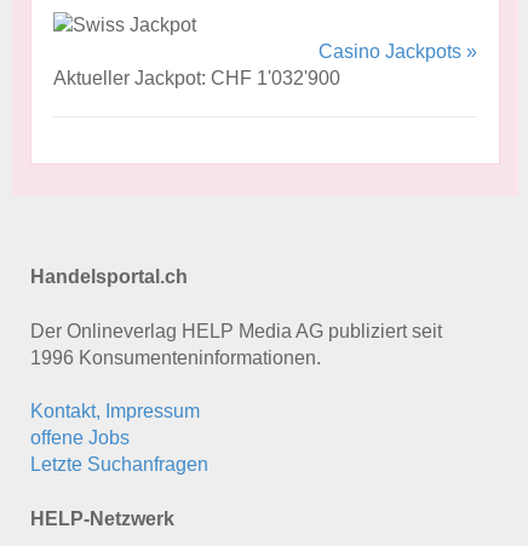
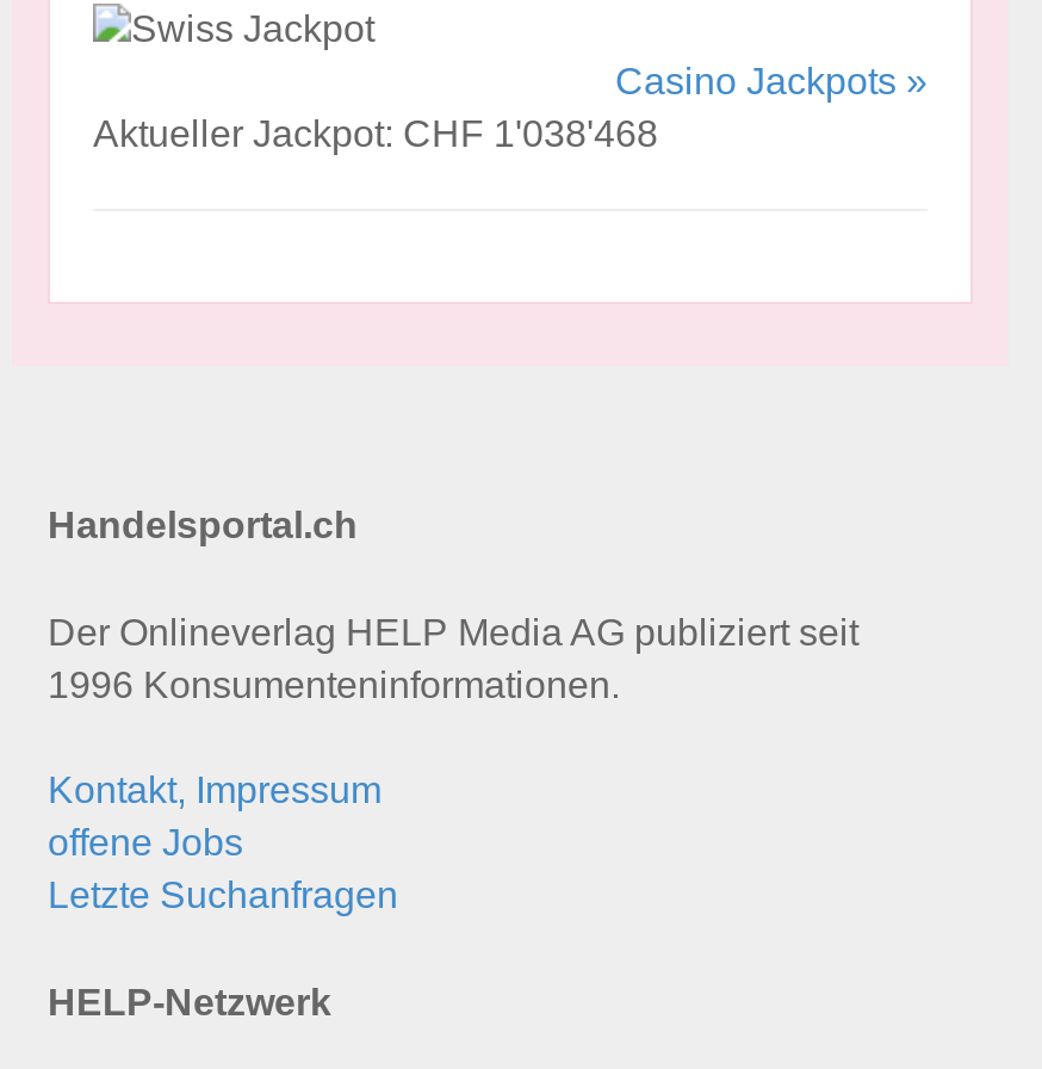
[53,68,340,89] Aktueller Jackpot: CHF 1'032'900 -> [93,114,658,155] Aktueller Jackpot: CHF 1'038'468

